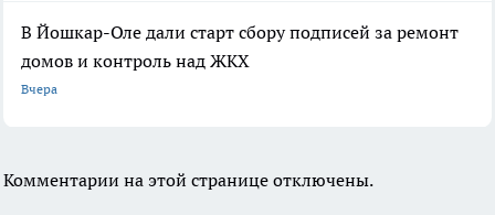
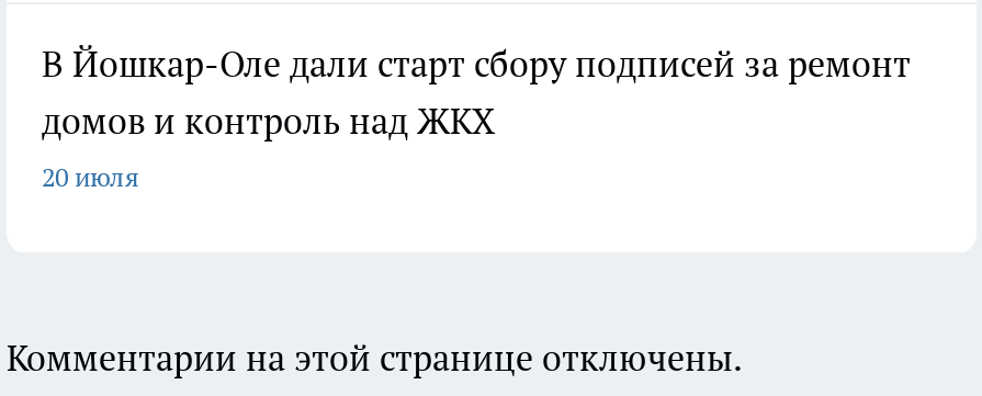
[21,81,57,97] Вчера -> [42,161,138,194] 20 июля

